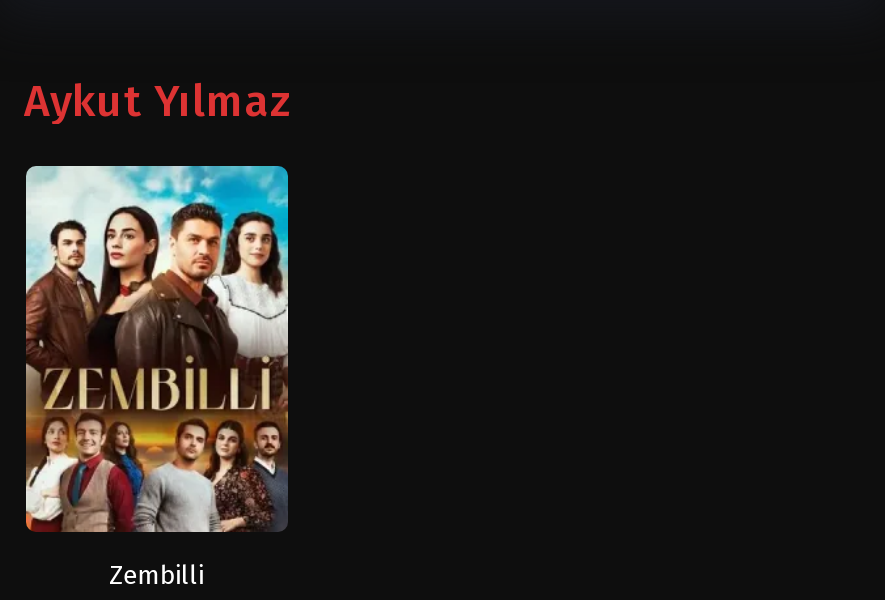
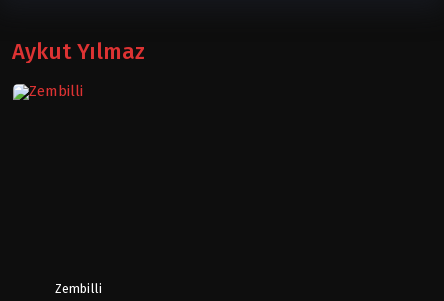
[24,164,290,534] [image] -> none

